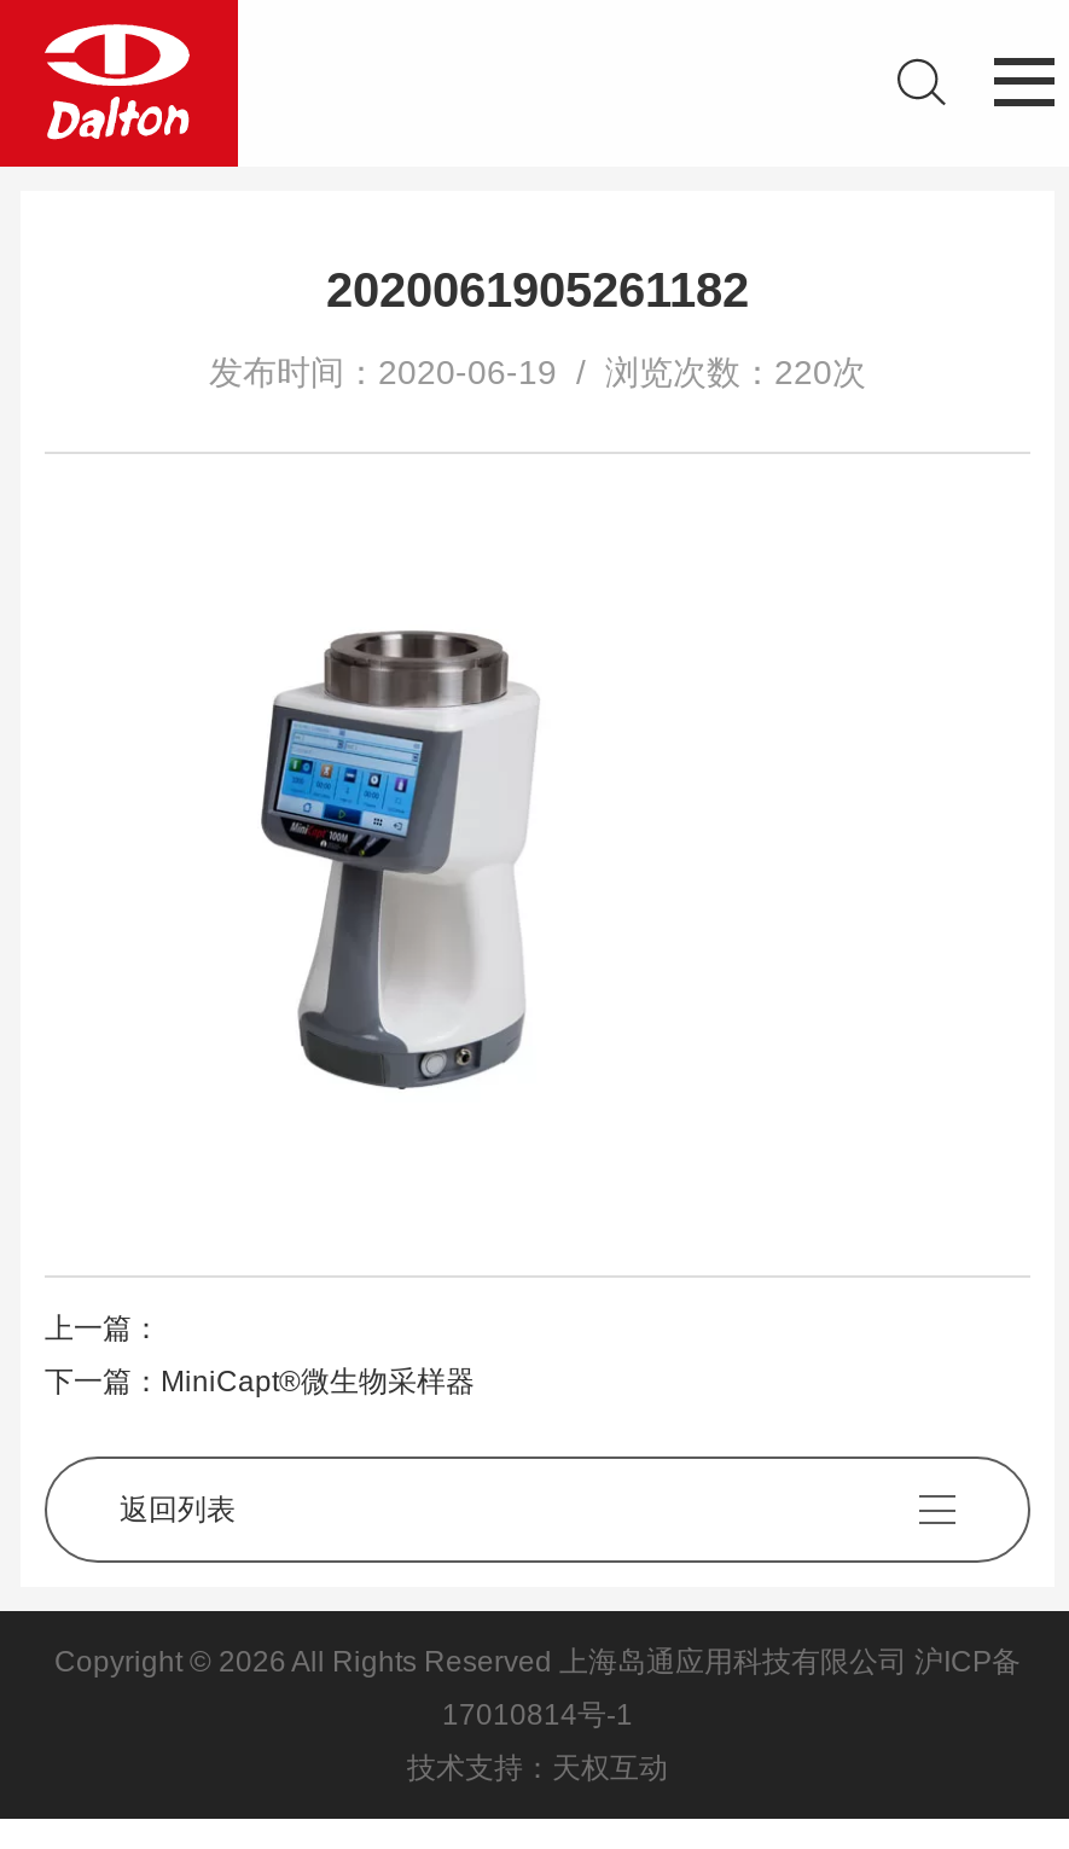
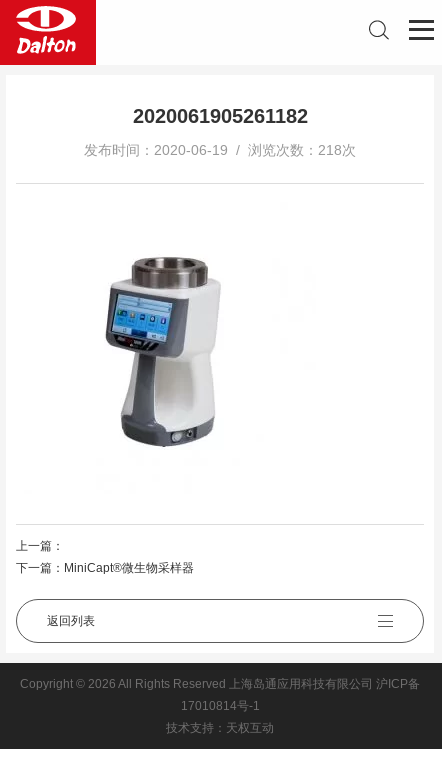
[209,353,866,391] 发布时间：2020-06-19 / 浏览次数：220次 -> [84,142,356,158] 发布时间：2020-06-19 / 浏览次数：218次

